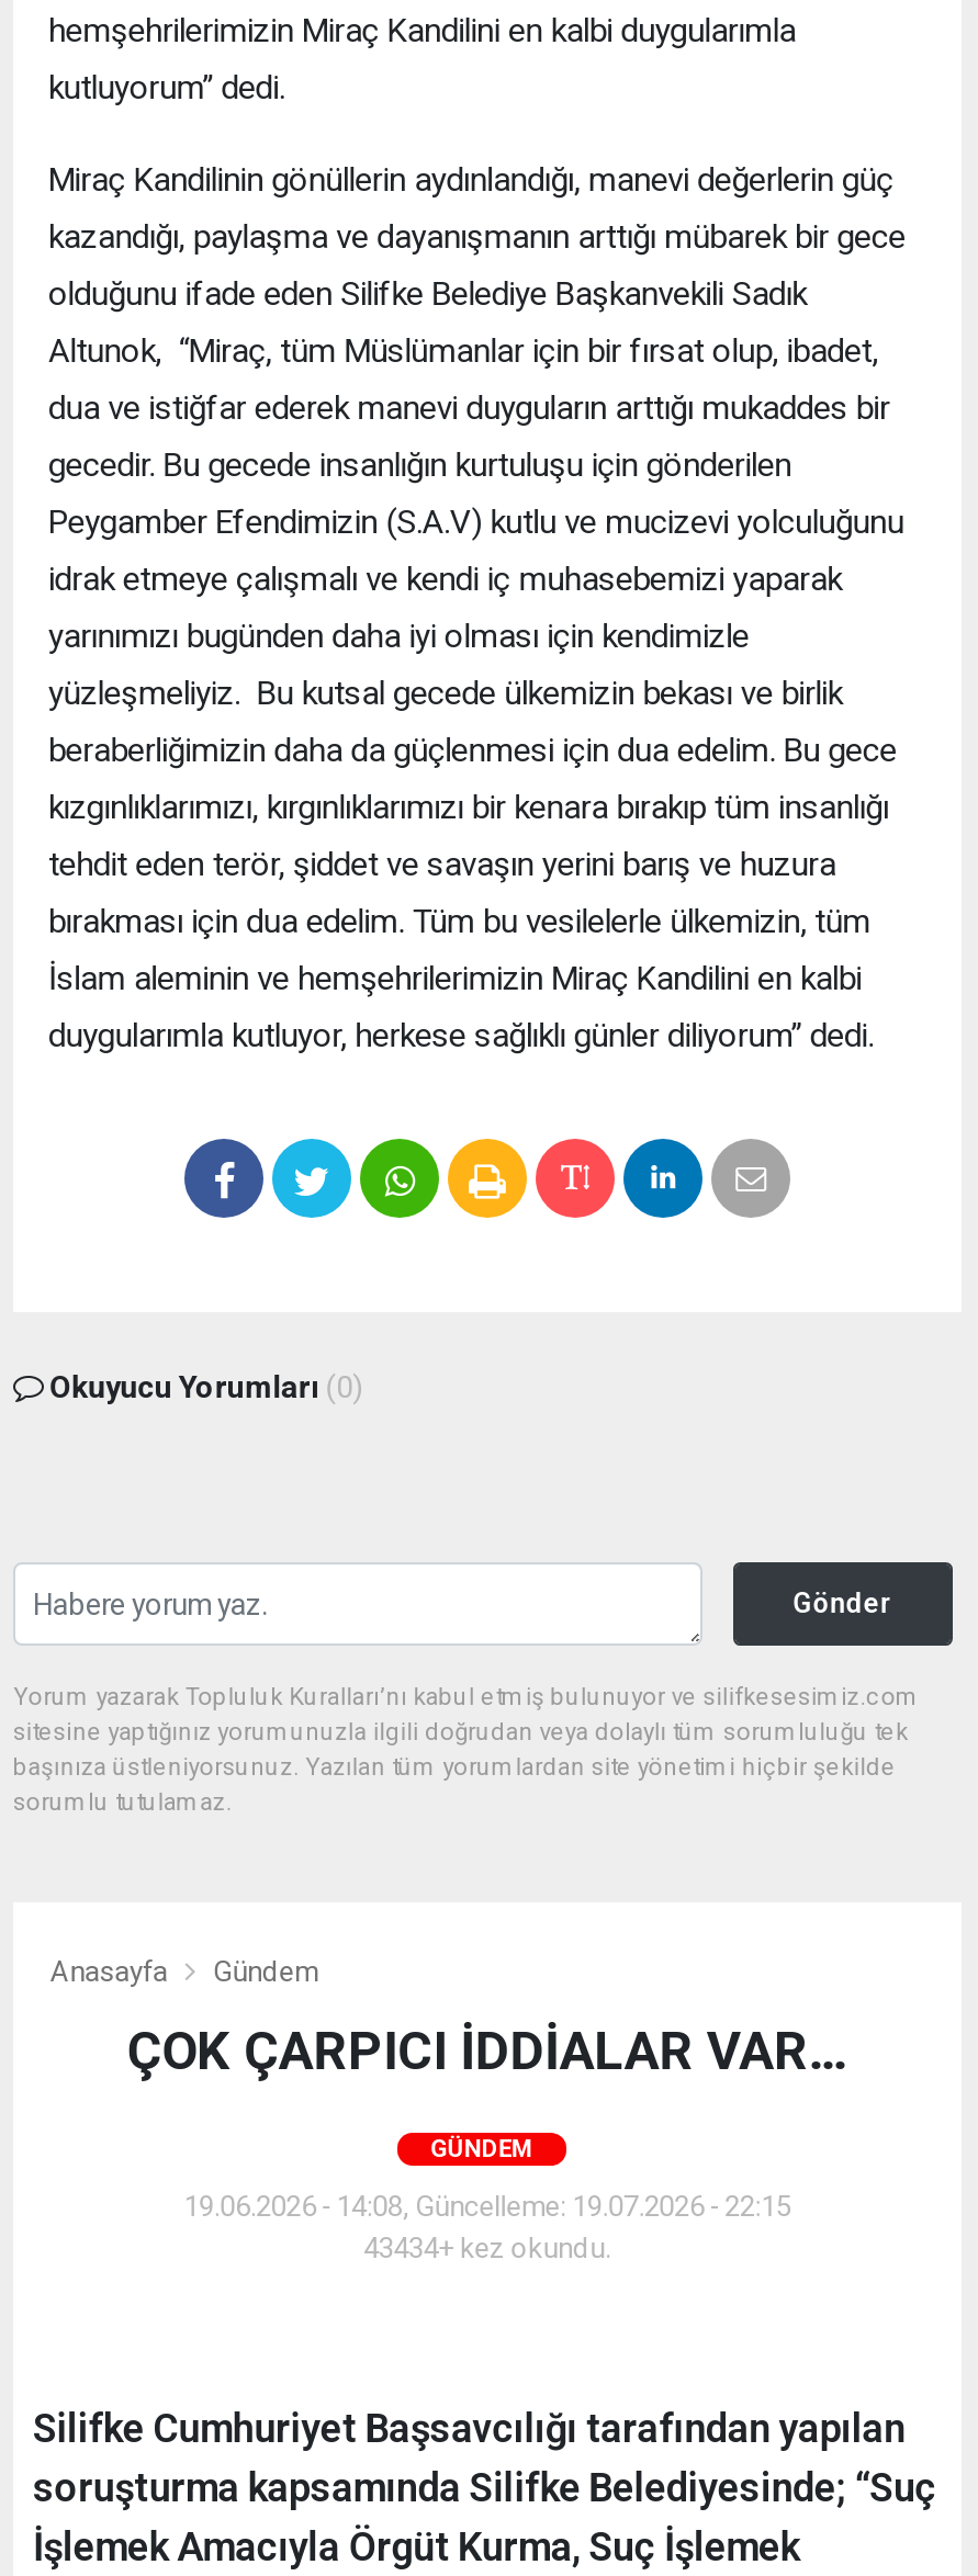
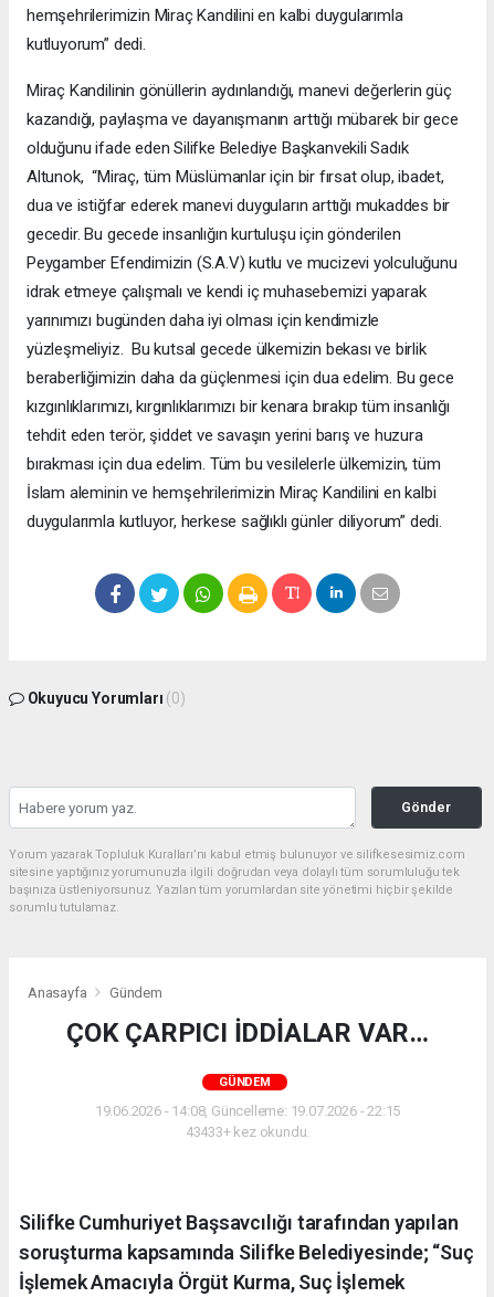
[364,2232,611,2264] 43434+ kez okundu. -> [185,1124,310,1140] 43433+ kez okundu.

